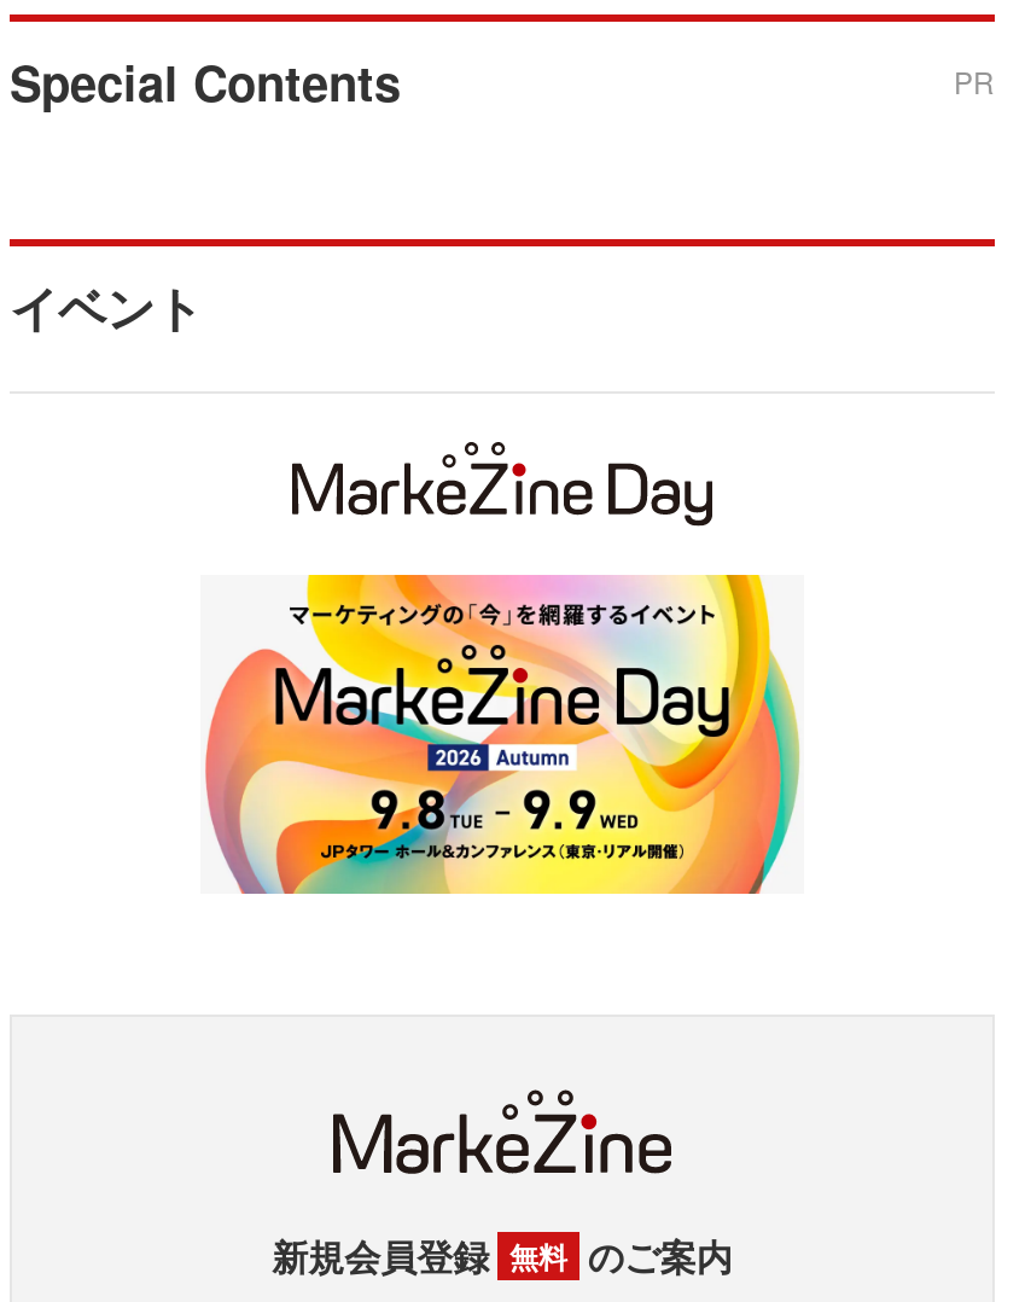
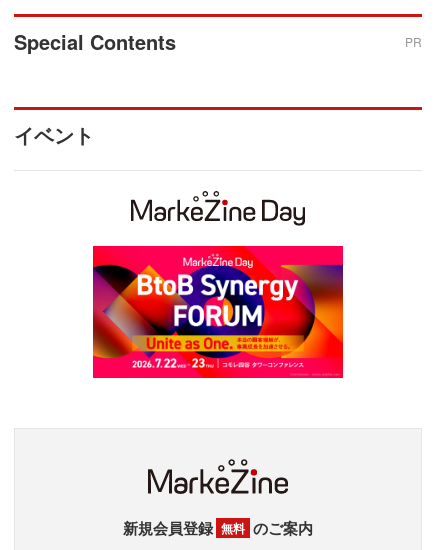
[200,572,804,896] [image] -> [92,245,344,379] [image]

